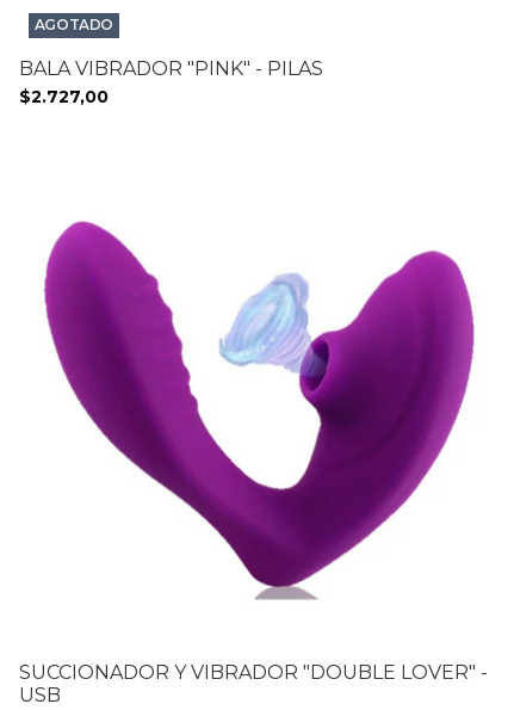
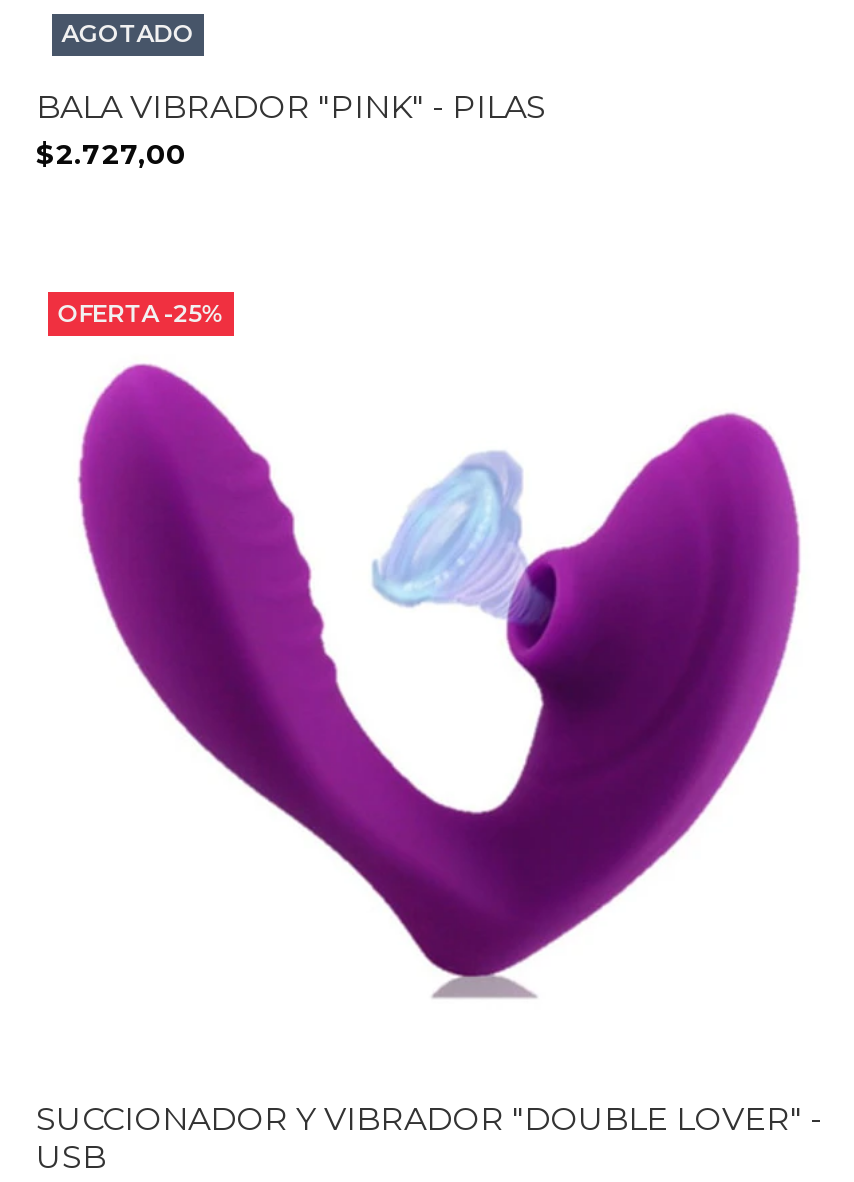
none -> [58,298,225,328] OFERTA -25%

